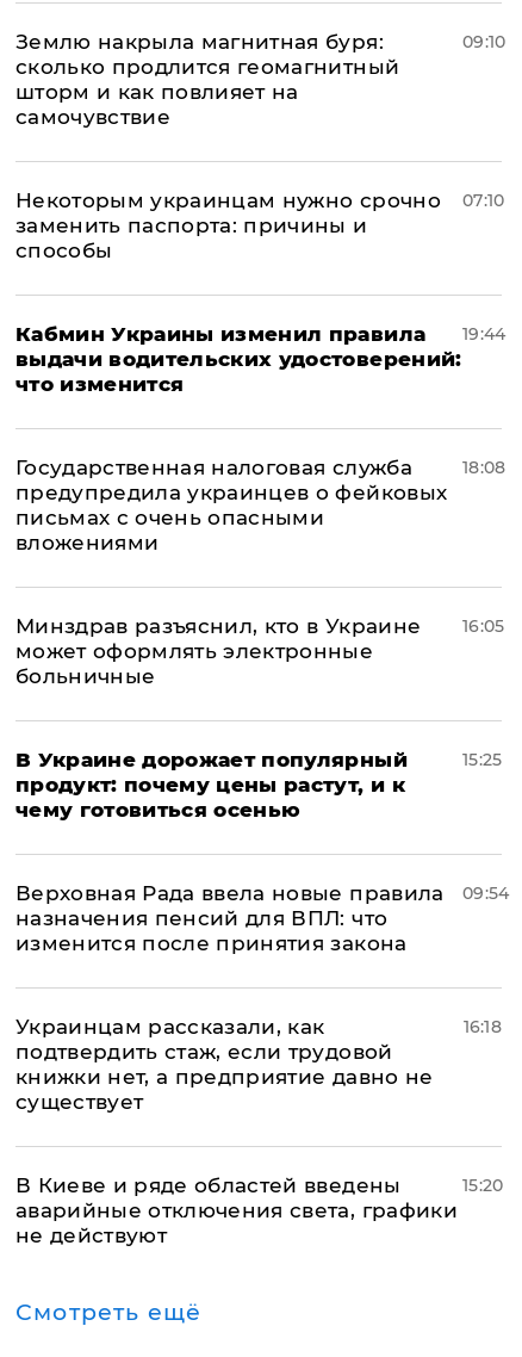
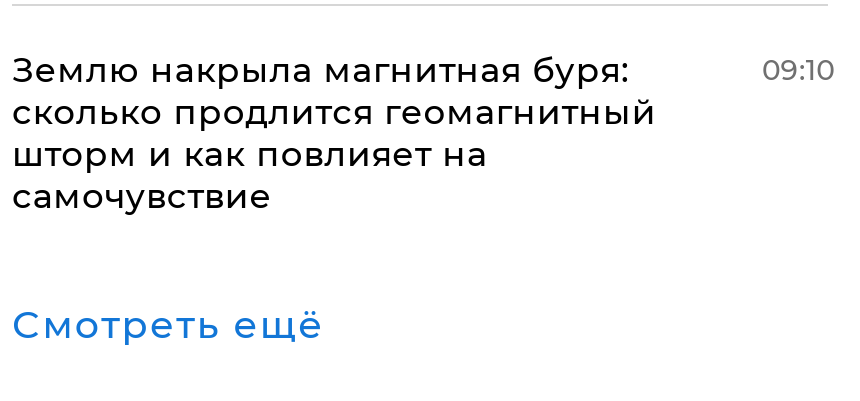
[15,189,441,263] Некоторым украинцам нужно срочно | заменить паспорта: причины и | способы -> none
[462,190,505,212] 07:10 -> none
[15,323,462,396] Кабмин Украины изменил правила | выдачи водительских удостоверений: | что изменится -> none
[462,324,506,345] 19:44 -> none
[15,456,447,555] Государственная налоговая служба | предупредила украинцев о фейковых | письмах с очень опасными | вложениями -> none
[462,457,506,479] 18:08 -> none
[15,615,421,689] Минздрав разъяснил, кто в Украине | может оформлять электронные | больничные -> none
[462,616,505,637] 16:05 -> none
[15,748,407,822] В Украине дорожает популярный | продукт: почему цены растут, и к | чему готовиться осенью -> none
[462,749,502,771] 15:25 -> none
[15,882,444,956] Верховная Рада ввела новые правила | назначения пенсий для ВПЛ: что | изменится после принятия закона -> none
[462,883,509,904] 09:54 -> none
[15,1015,433,1114] Украинцам рассказали, как | подтвердить стаж, если трудовой | книжки нет, а предприятие давно не | существует -> none
[463,1017,502,1038] 16:18 -> none
[15,1174,458,1248] В Киеве и ряде областей введены | аварийные отключения света, графики | не действуют -> none
[462,1175,503,1197] 15:20 -> none

